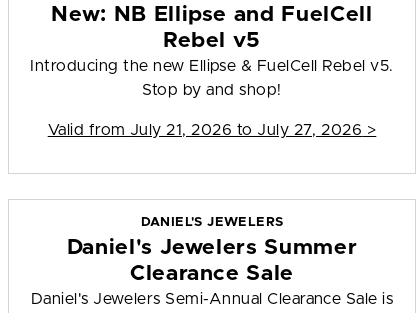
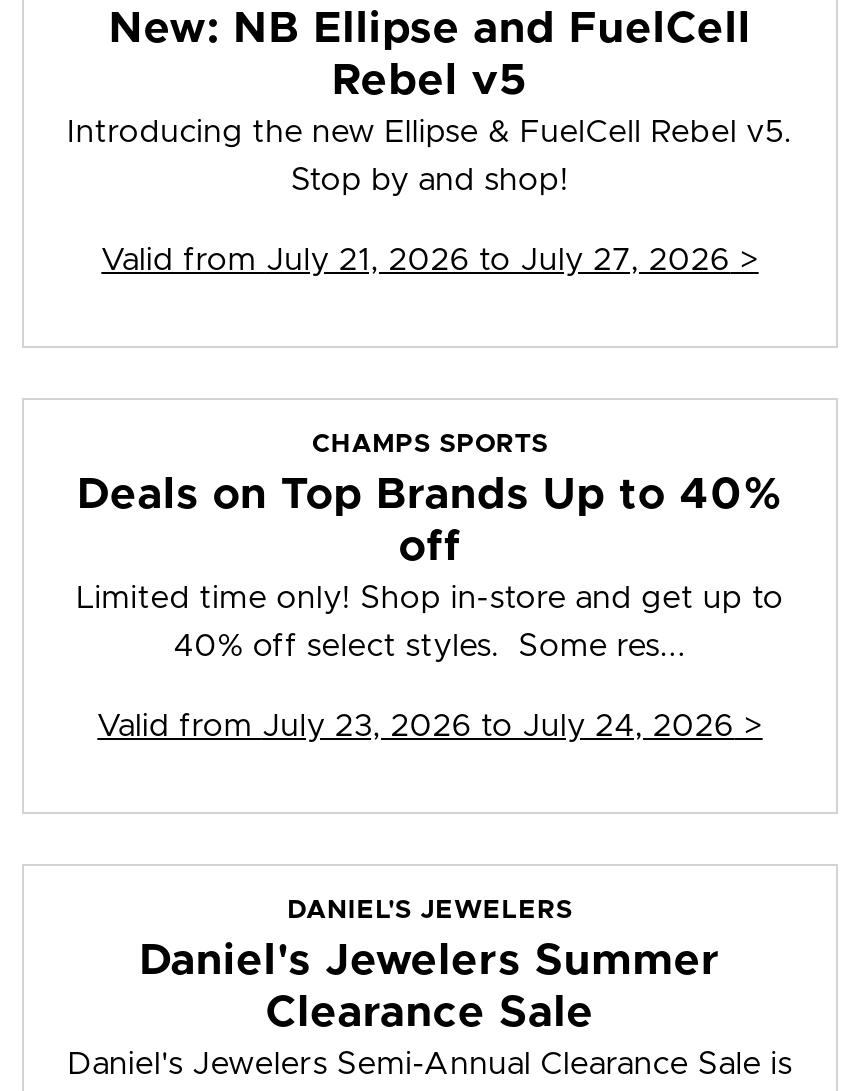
none -> [76,432,784,742] CHAMPS SPORTS | Deals on Top Brands Up to 40% | off | Limited time only! Shop in-store and get up to | 40% off select styles. Some res... | Valid from July 23, 2026 to July 24, 2026 >

